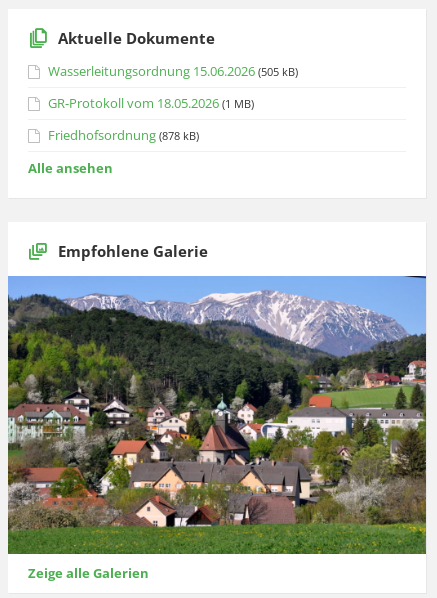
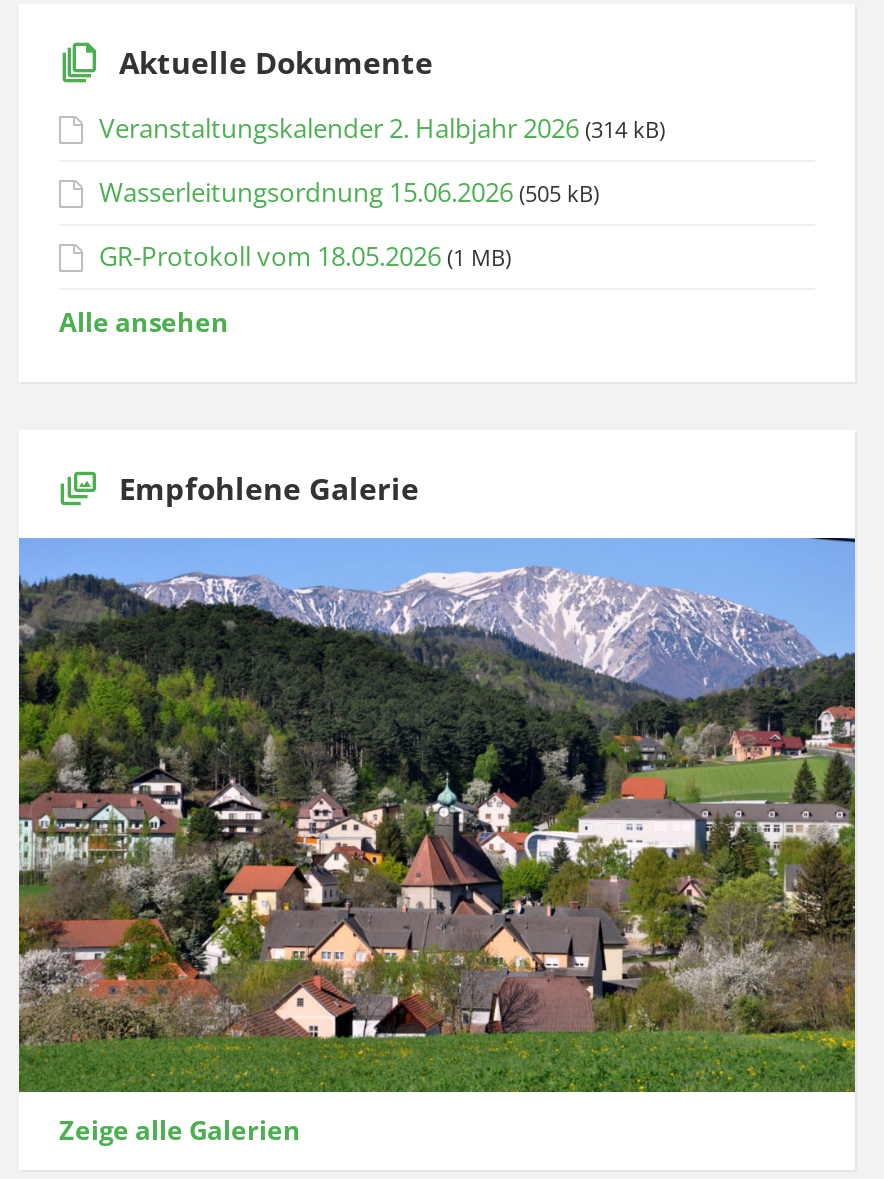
none -> [99,110,665,146] Veranstaltungskalender 2. Halbjahr 2026 (314 kB)
moved [48,62,298,112] -> [99,174,599,274]: Wasserleitungsordnung 15.06.2026 (505 kB) | GR-Protokoll vom 18.05.2026 (1 MB)
[48,126,199,144] Friedhofsordnung (878 kB) -> none

